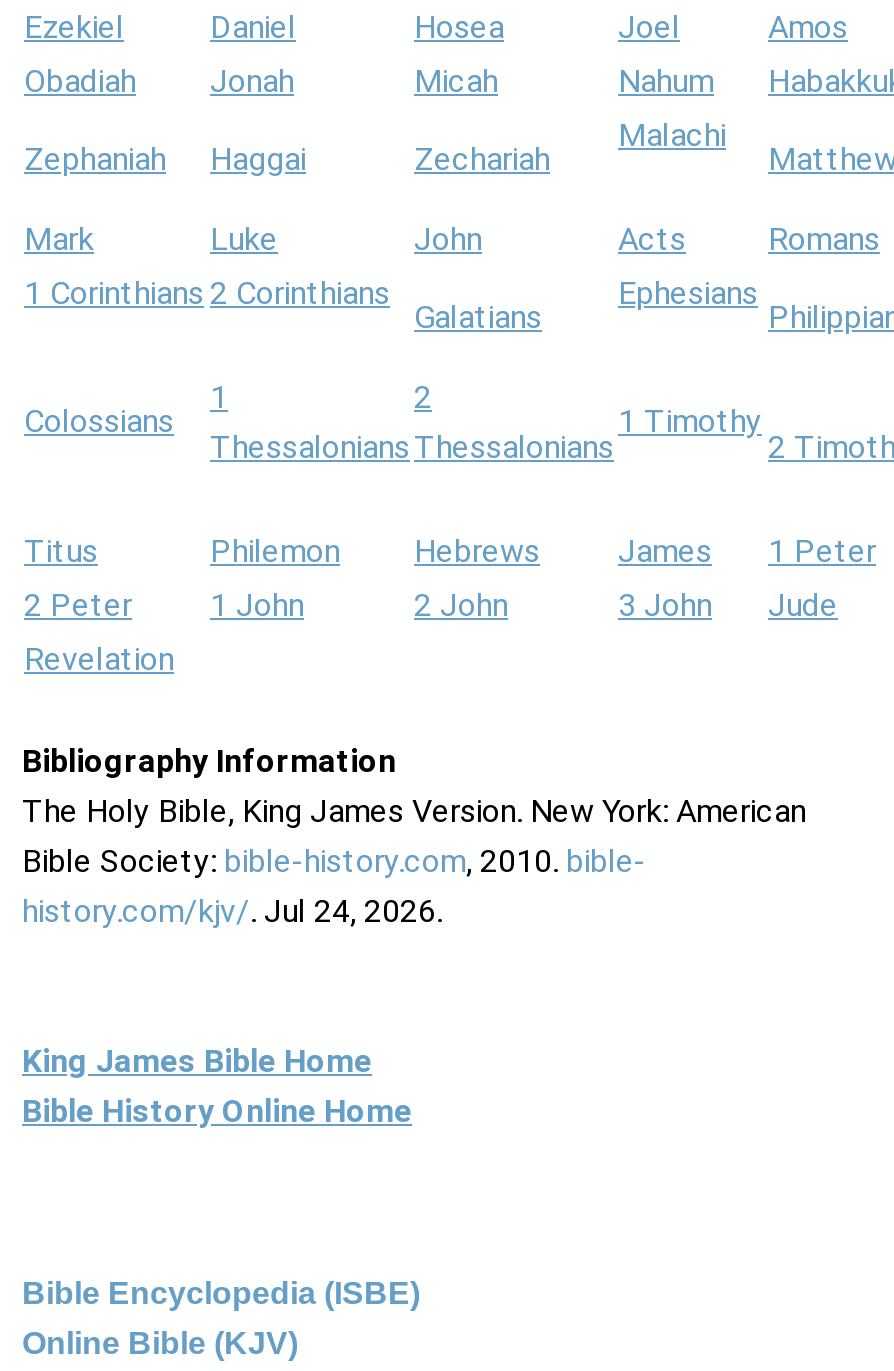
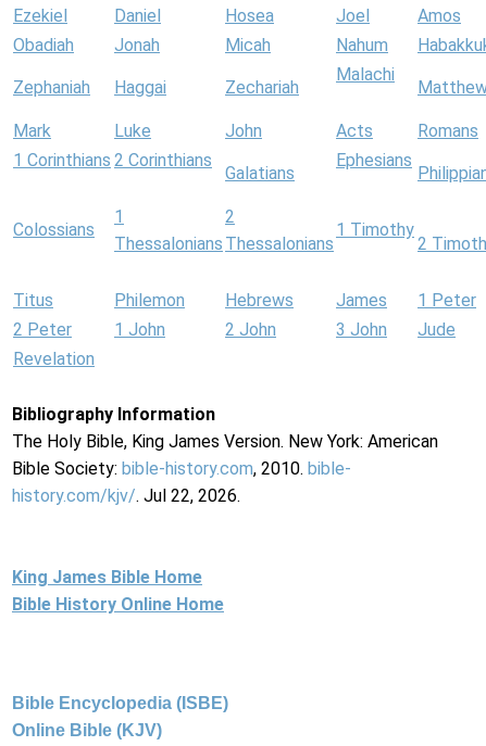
[22,893,442,931] history.com/kjv/. Jul 24, 2026. -> [12,486,240,506] history.com/kjv/. Jul 22, 2026.

